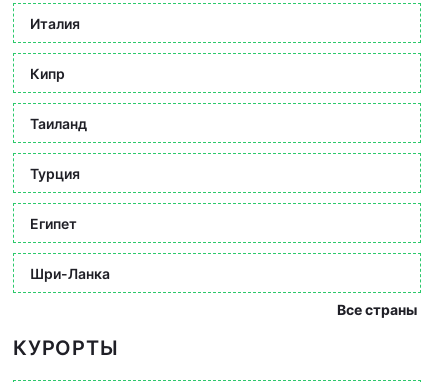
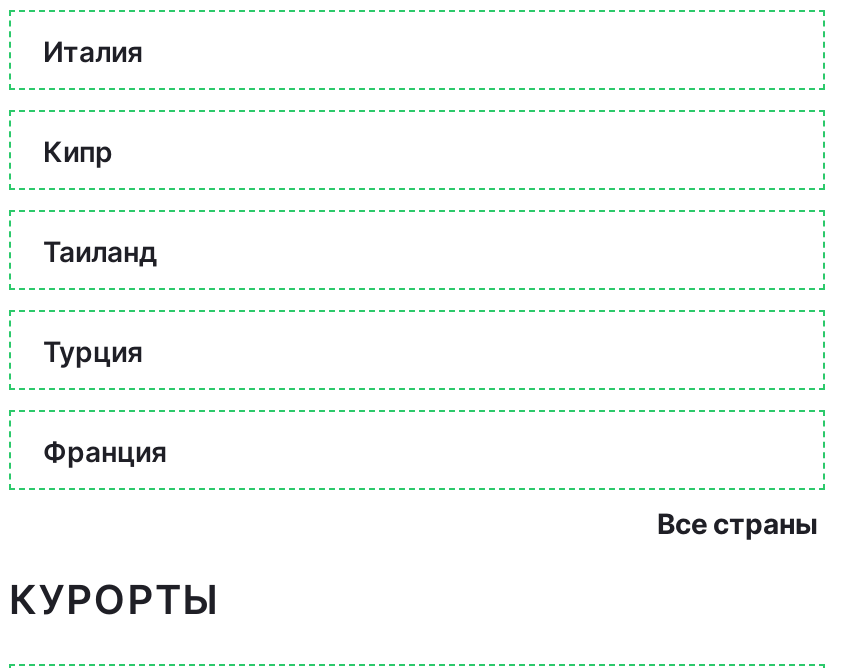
[30,214,110,281] Египет | Шри-Ланка -> [43,433,167,467] Франция

